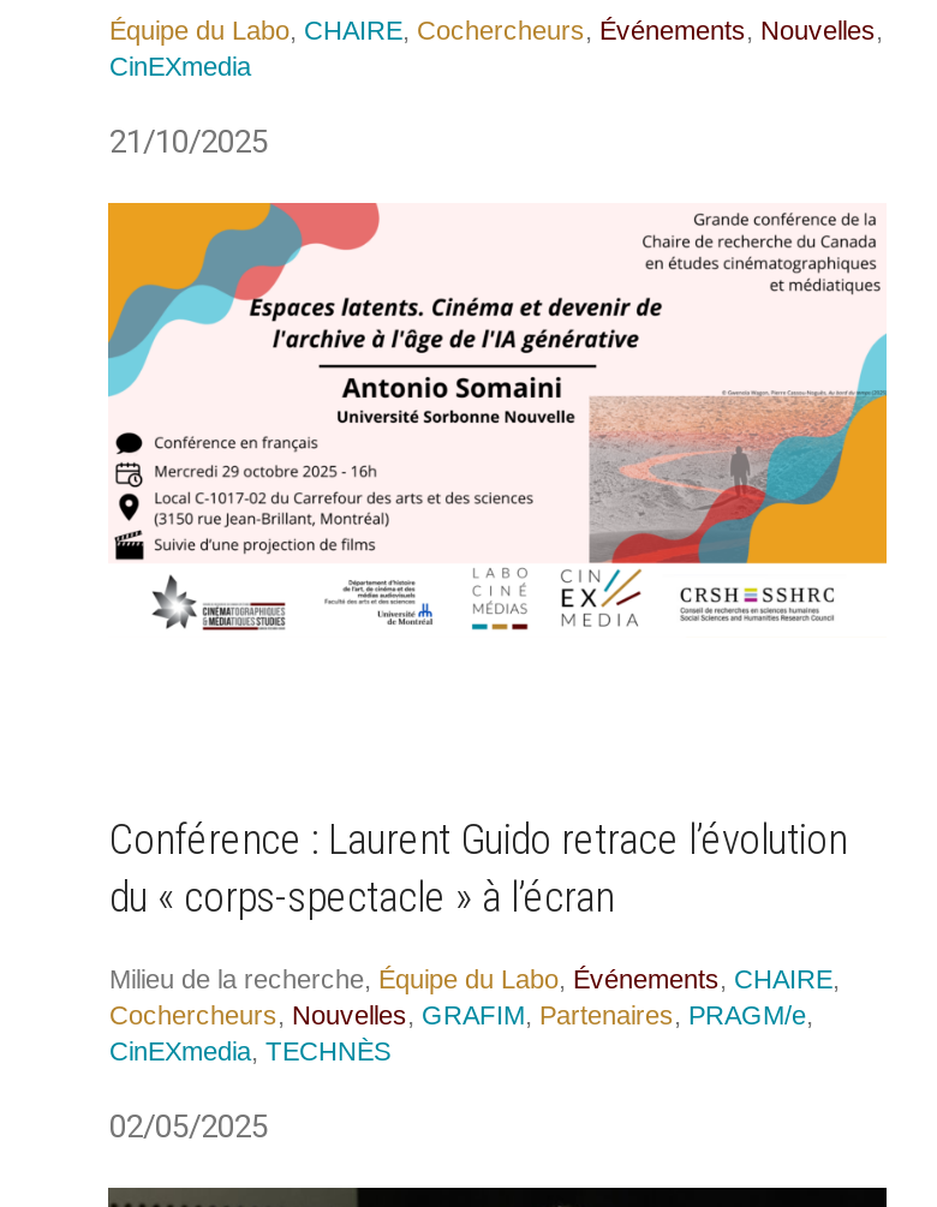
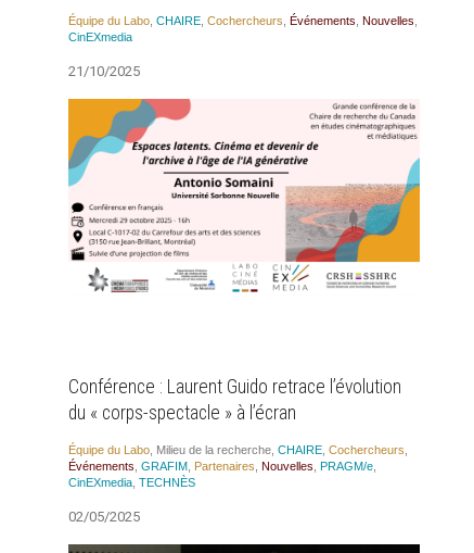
[109,966,840,1030] Milieu de la recherche, Équipe du Labo, Événements, CHAIRE, | Cochercheurs, Nouvelles, GRAFIM, Partenaires, PRAGM/e, -> [69,444,408,473] Équipe du Labo, Milieu de la recherche, CHAIRE, Cochercheurs, | Événements, GRAFIM, Partenaires, Nouvelles, PRAGM/e,

